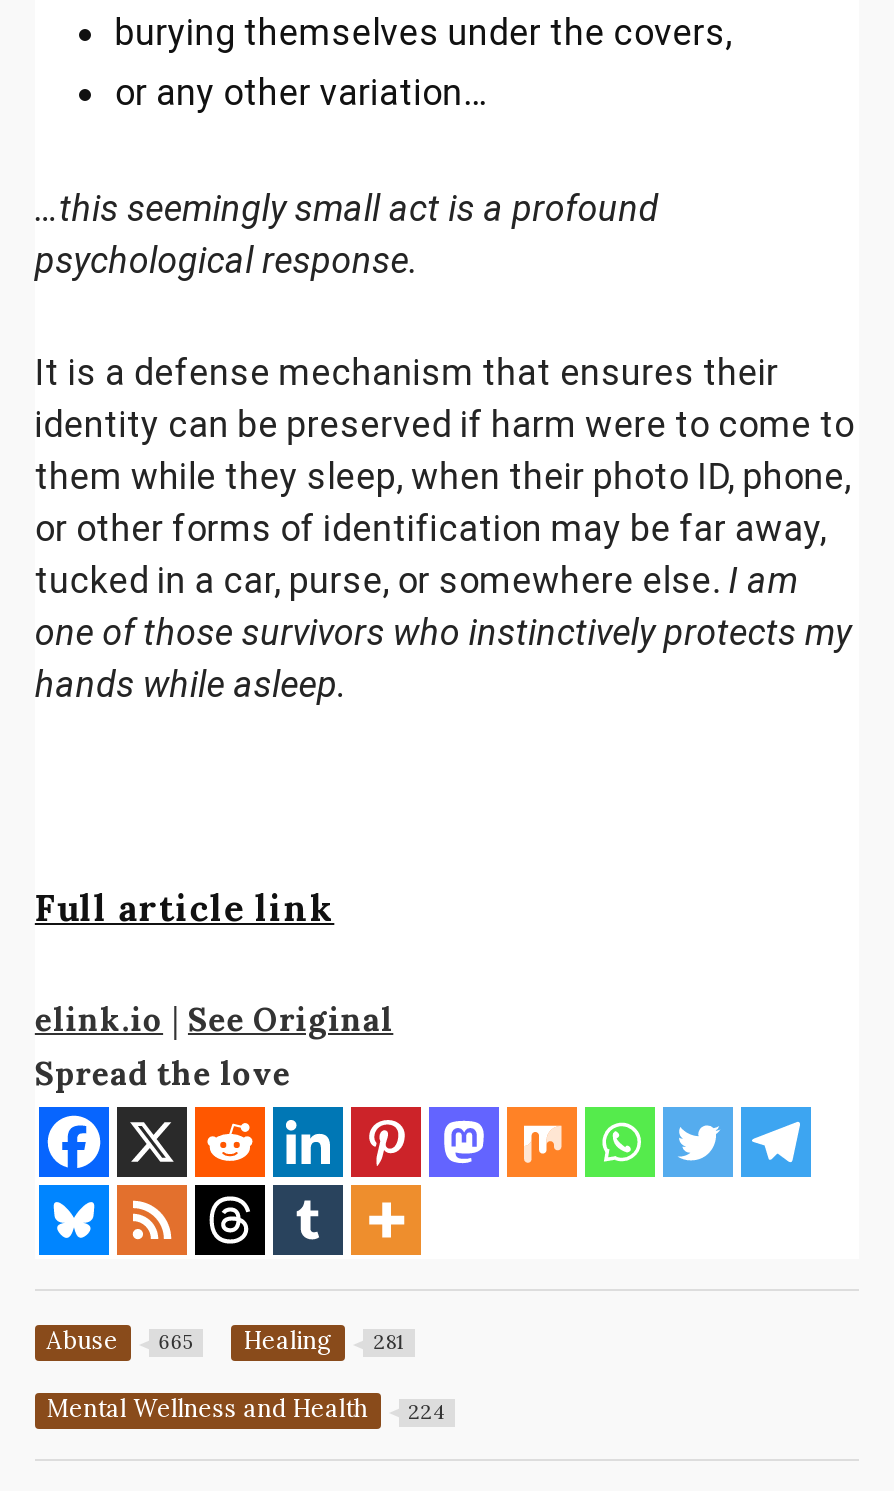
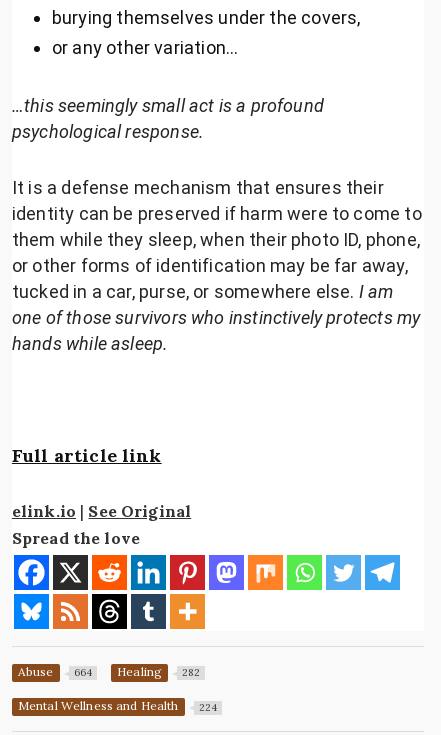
[159,1330,193,1356] 665 -> [74,666,92,679] 664
[374,1330,404,1356] 281 -> [182,666,200,679] 282

